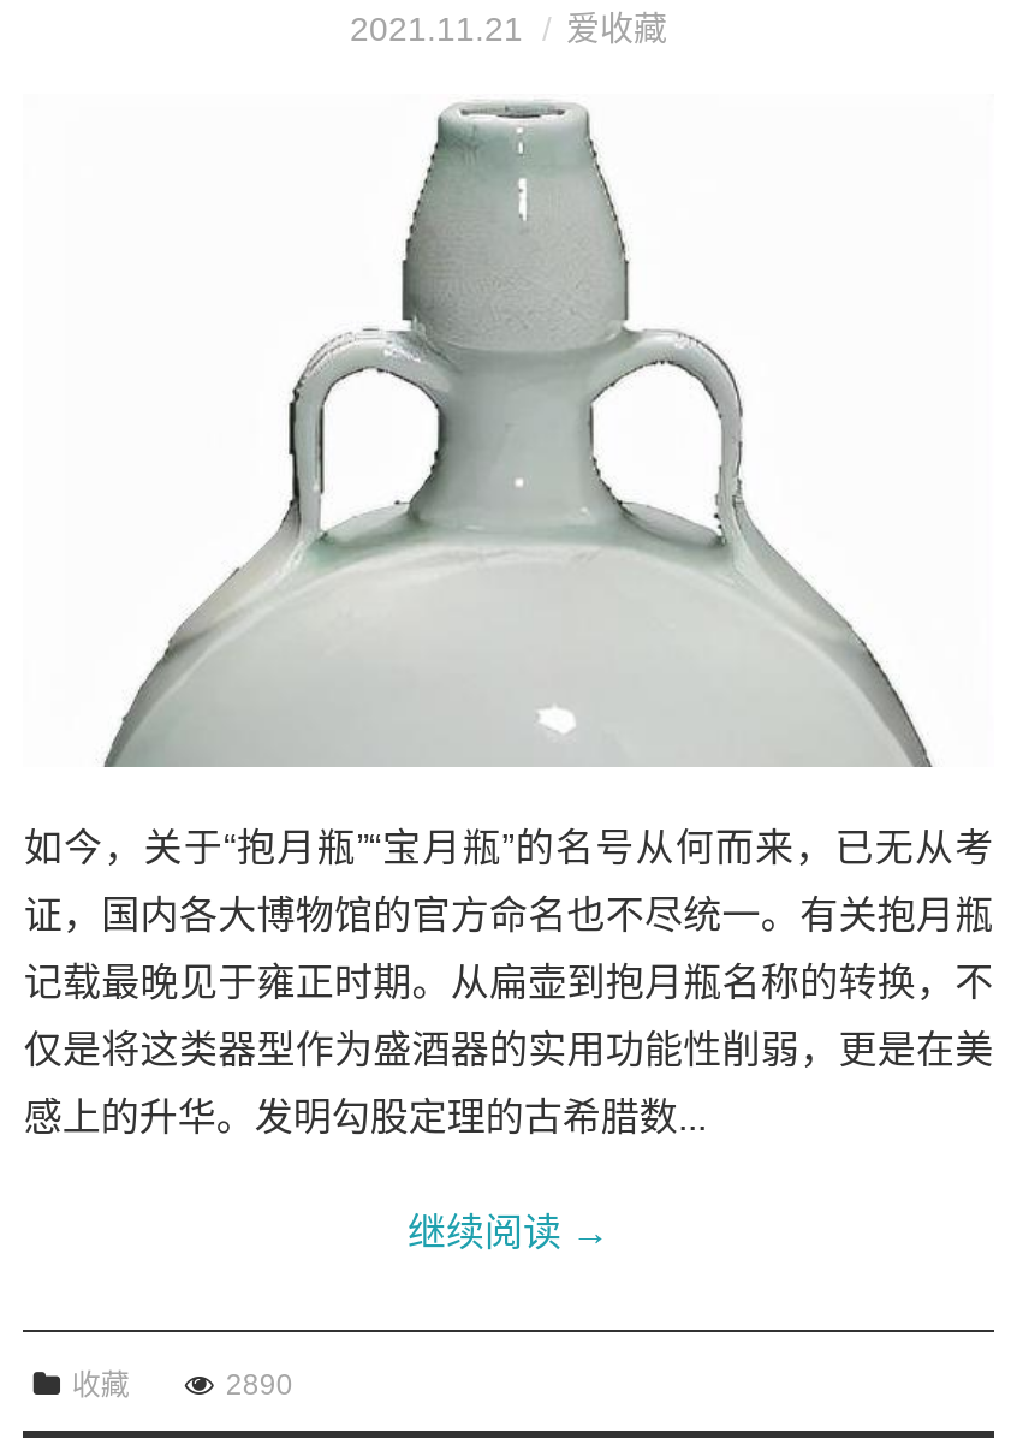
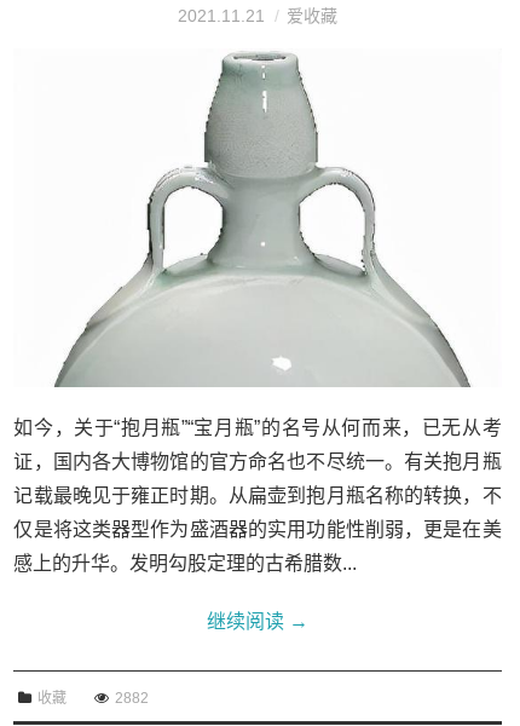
[226,1368,293,1401] 2890 -> [115,689,149,706] 2882

